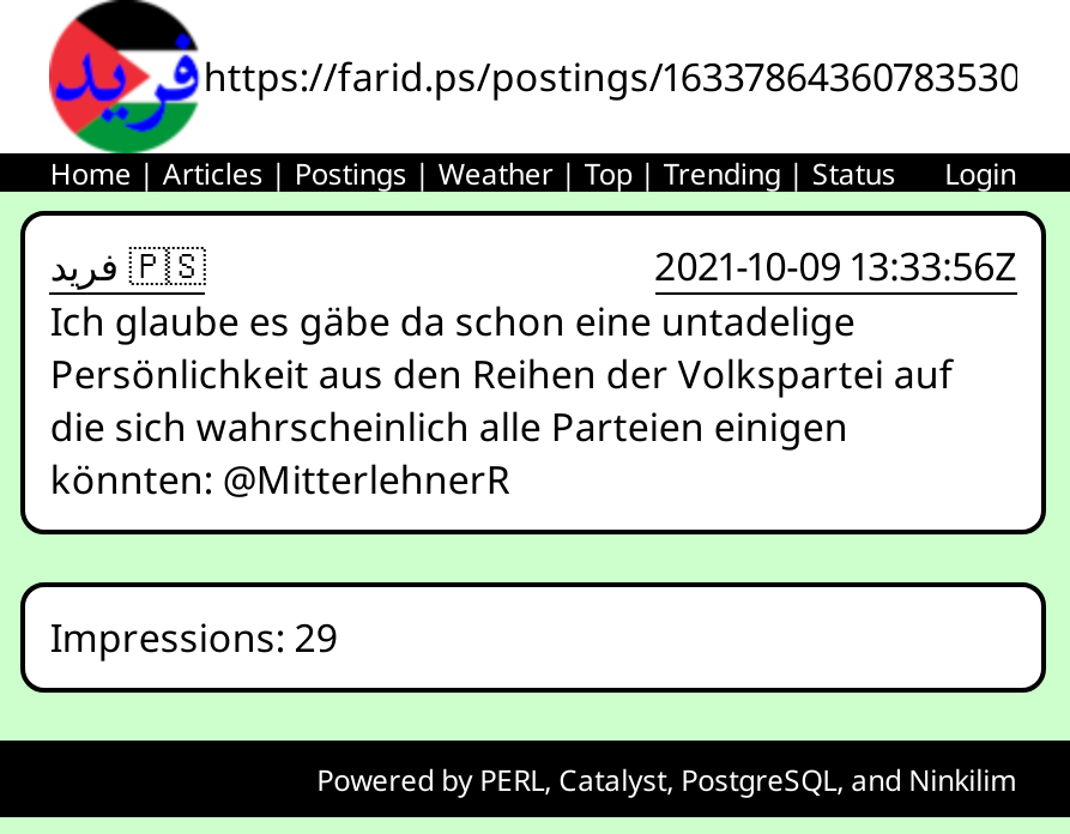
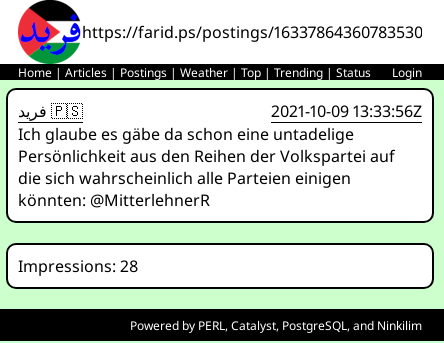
[50,611,338,664] Impressions: 29 -> [18,255,138,277] Impressions: 28

